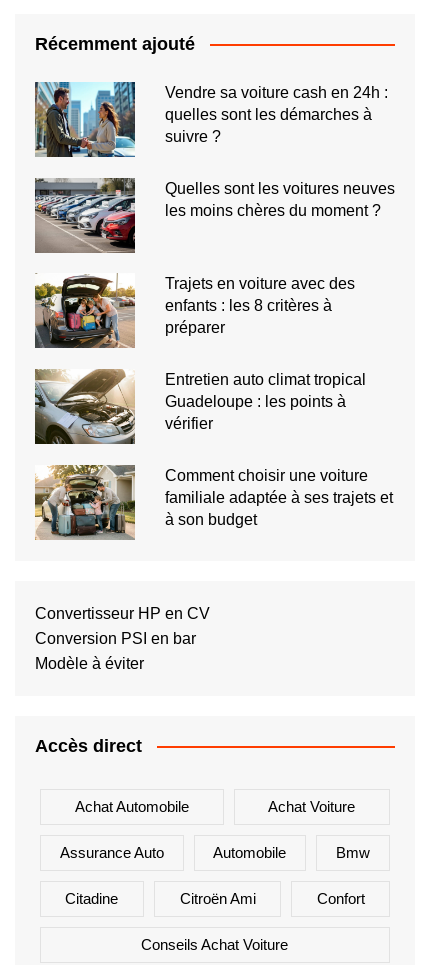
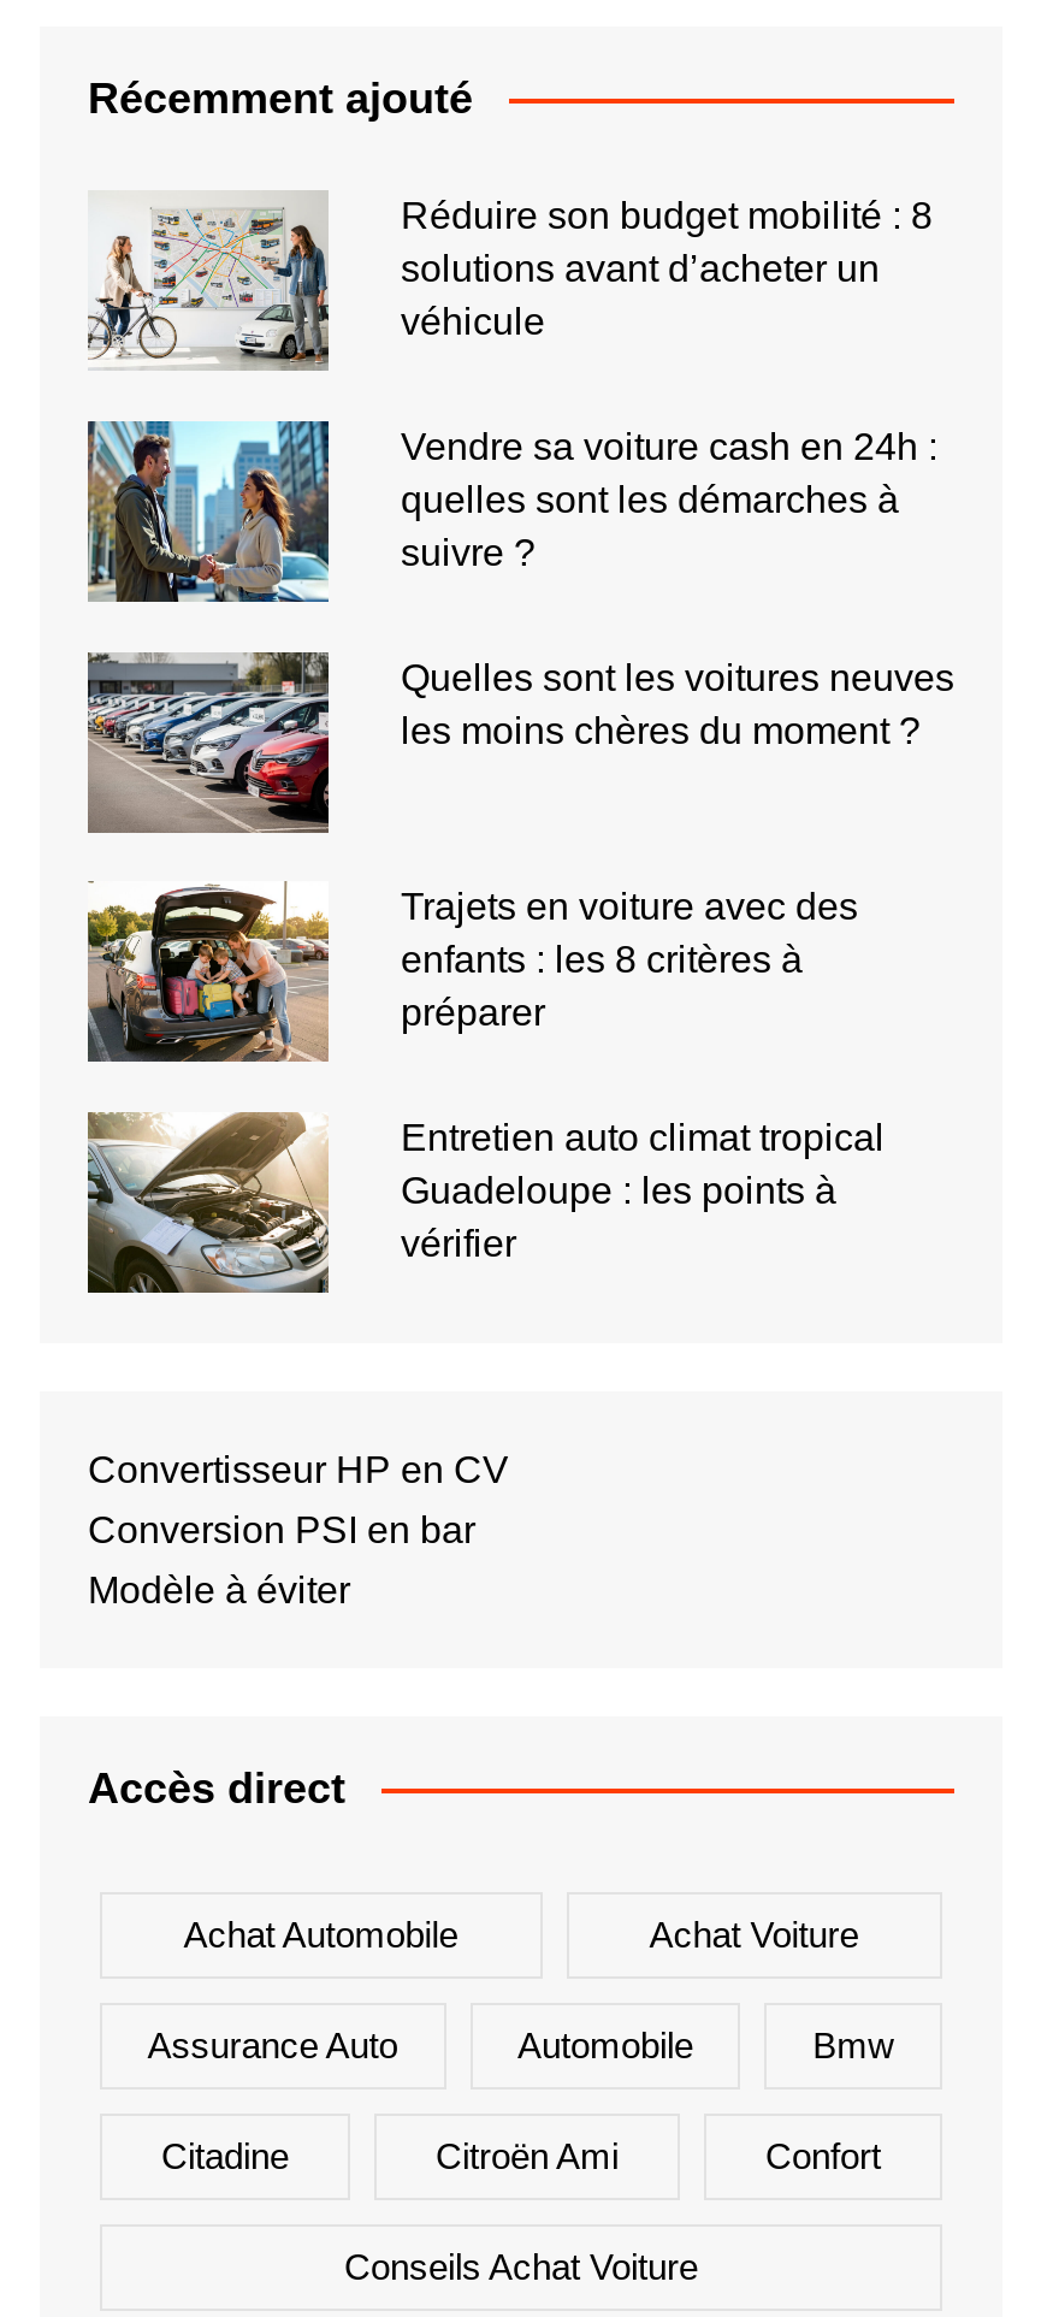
none -> [88,190,933,371] [image] | Réduire son budget mobilité : 8 | solutions avant d’acheter un | véhicule
moved [33,80,395,432] -> [83,416,954,1263]: [image] | Vendre sa voiture cash en 24h : | quelles sont les démarches à | ... | Guadeloupe : les points à | vérifier
[34,464,393,540] [image] | Comment choisir une voiture | familiale adaptée à ses trajets et | à son budget -> none

